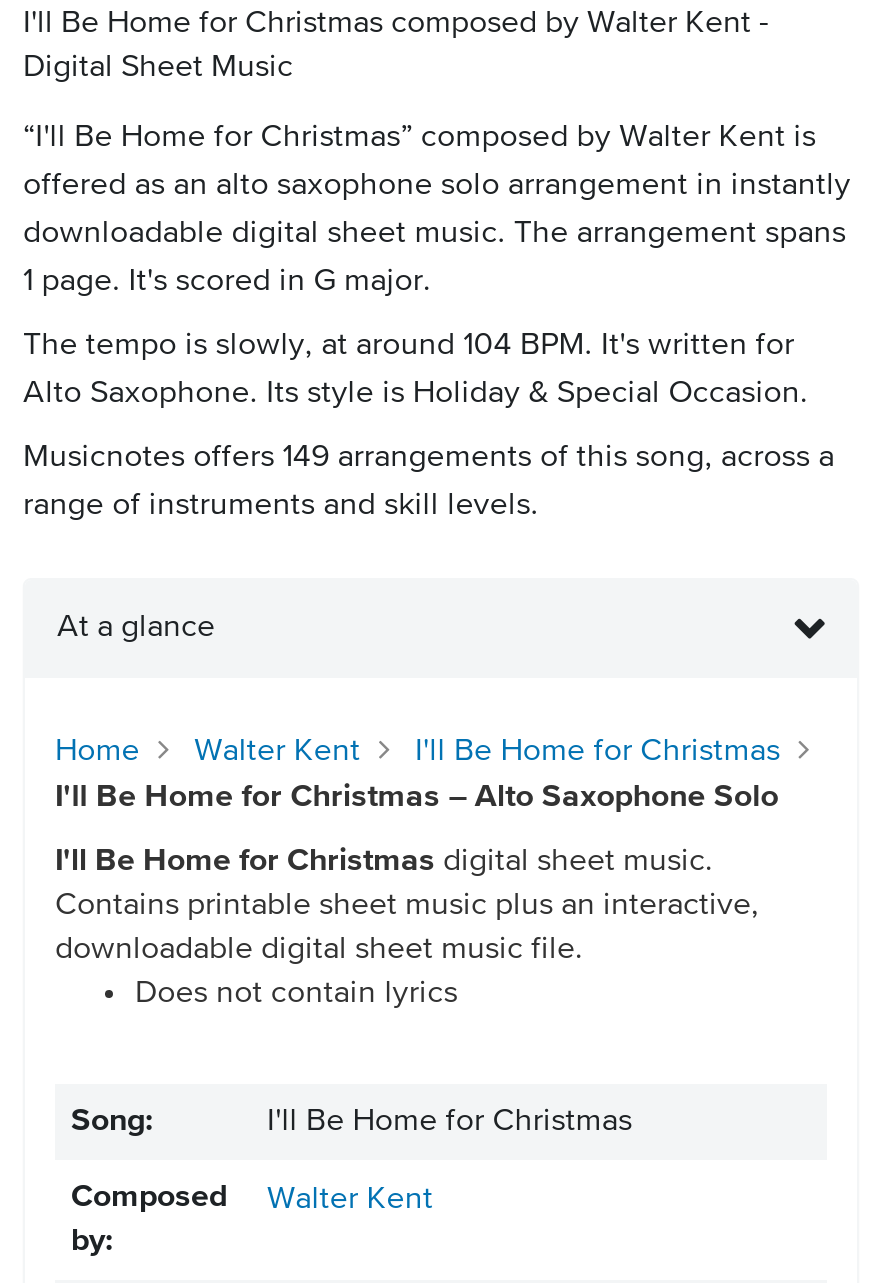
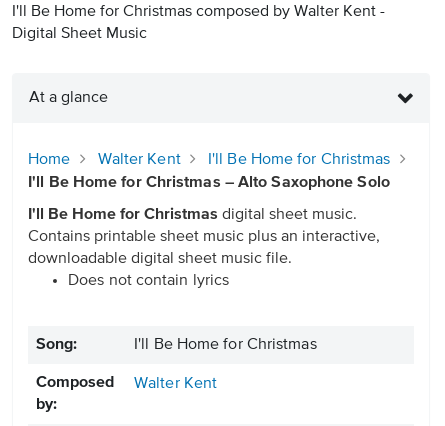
[23,123,851,523] “I'll Be Home for Christmas” composed by Walter Kent is | offered as an alto saxophone solo arrangement in instantly | downloadable digital sheet music. The arrangement spans | 1 page. It's scored in G major. | The tempo is slowly, at around 104 BPM. It's written for | Alto Saxophone. Its style is Holiday & Special Occasion. | Musicnotes offers 149 arrangements of this song, across a | range of instruments and skill levels. -> none

